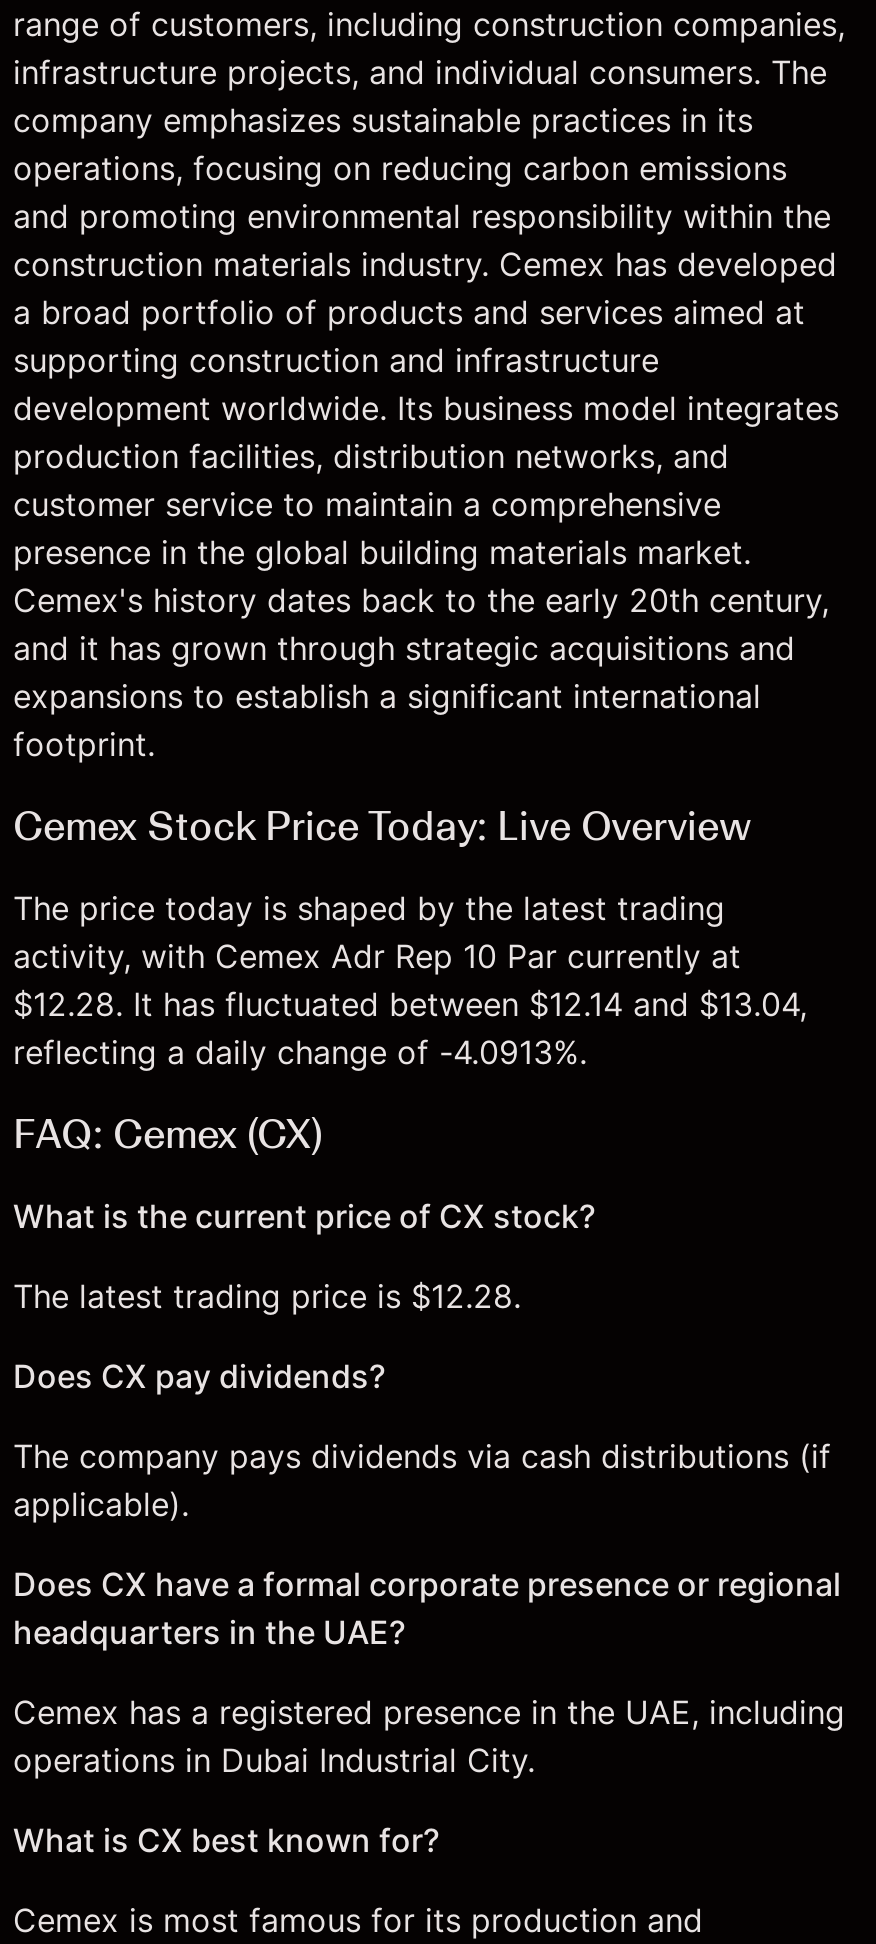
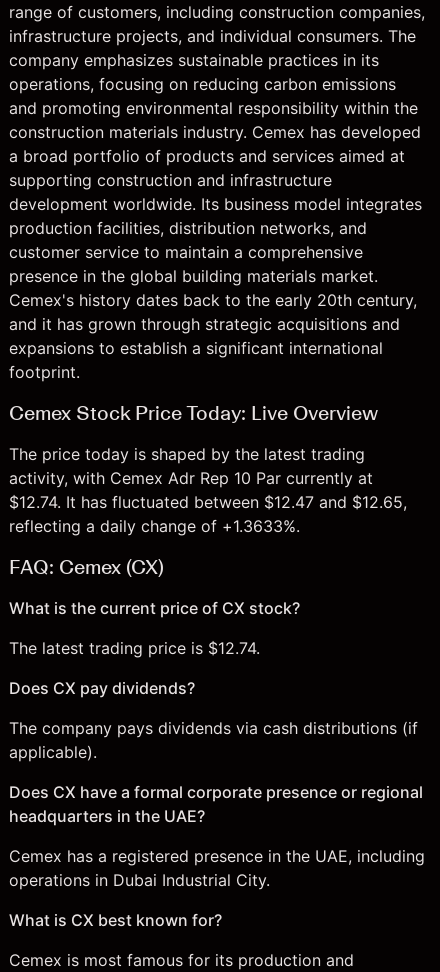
[13,984,807,1024] $12.28. It has fluctuated between $12.14 and $13.04, -> [9,492,407,512] $12.74. It has fluctuated between $12.47 and $12.65,
[13,1032,587,1072] reflecting a daily change of -4.0913%. -> [9,516,300,536] reflecting a daily change of +1.3633%.
[13,1276,521,1316] The latest trading price is $12.28. -> [9,638,260,658] The latest trading price is $12.74.

